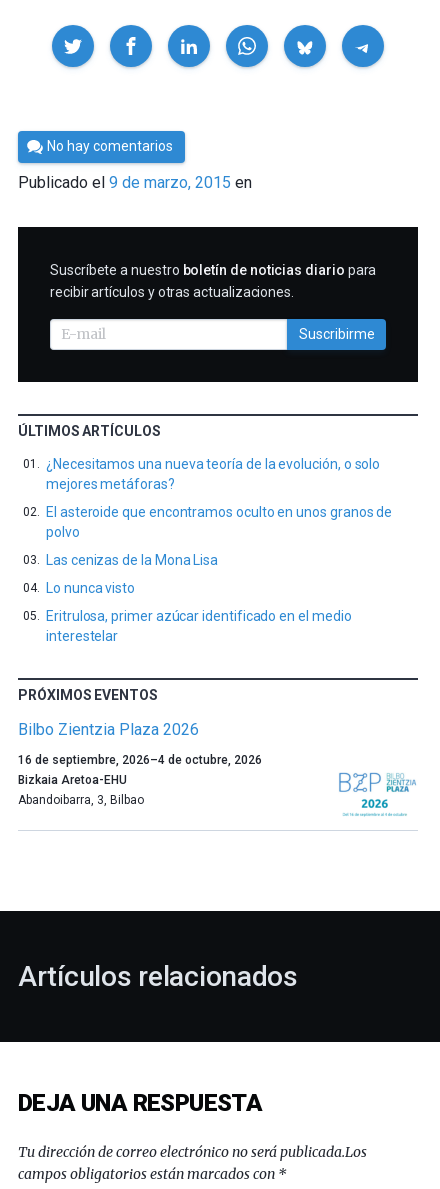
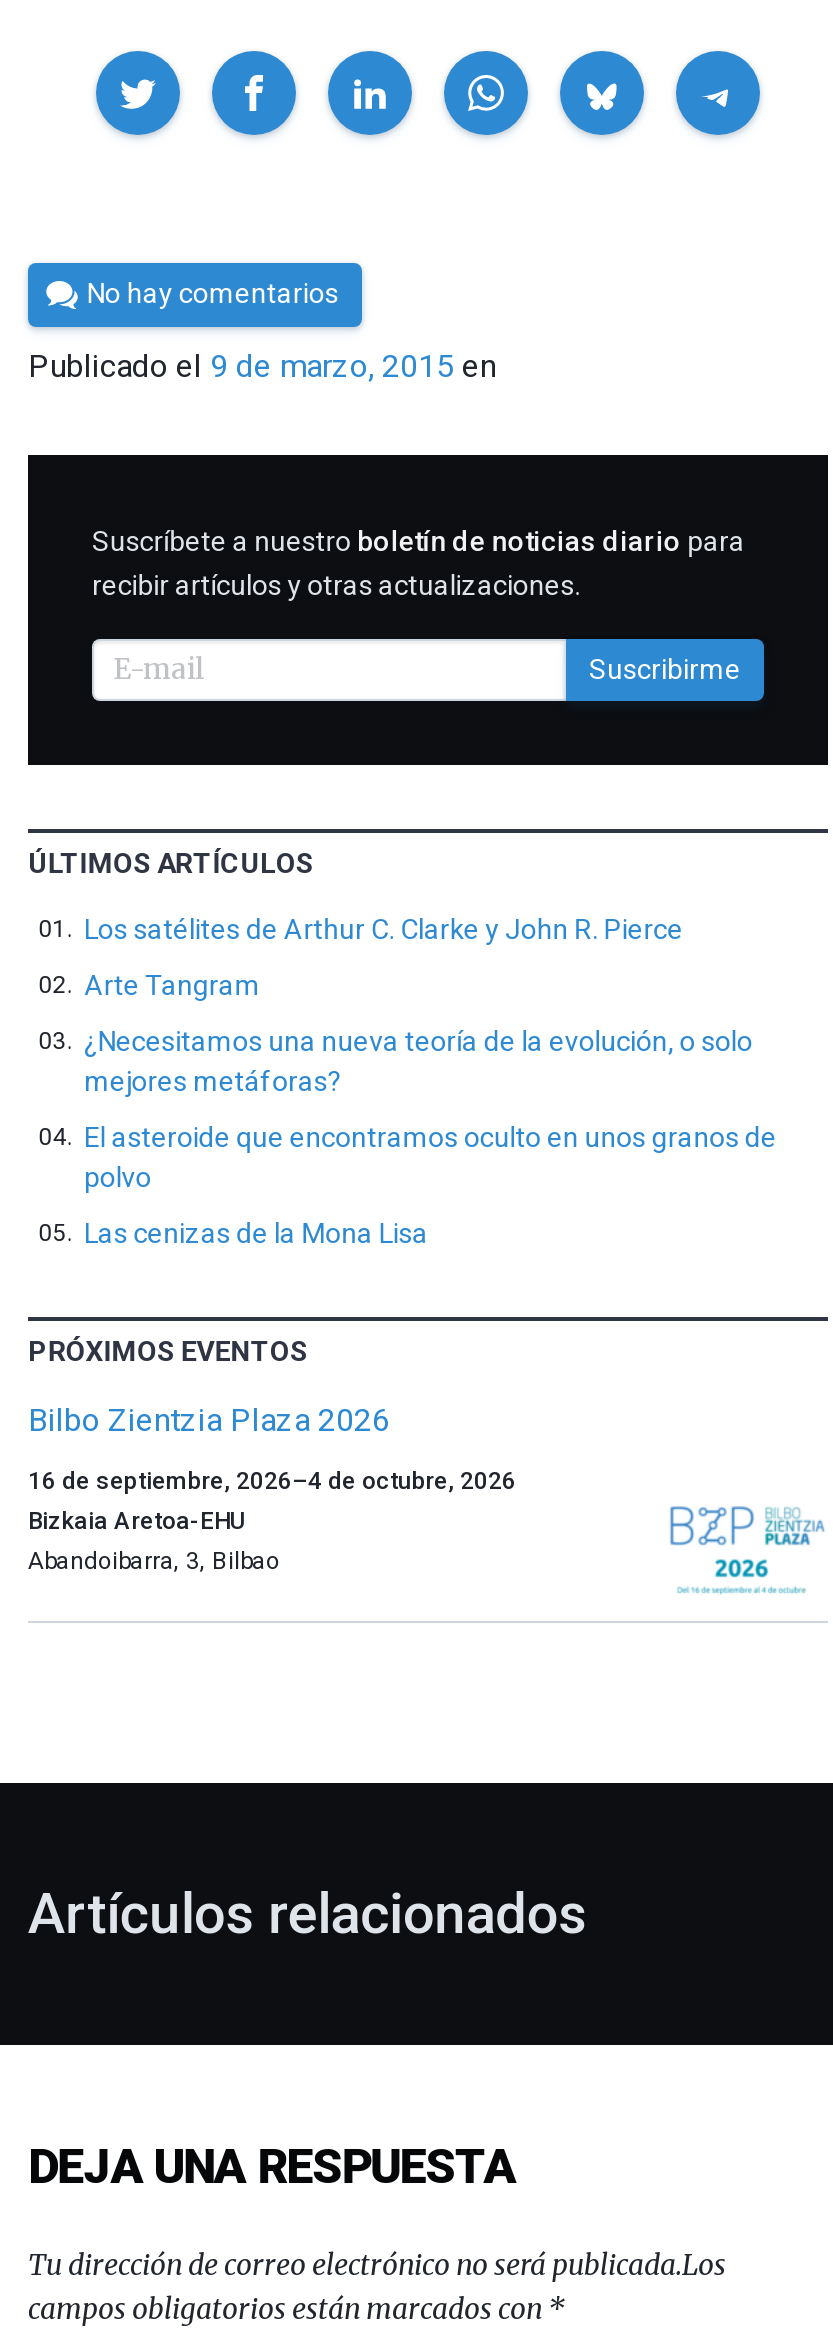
none -> [84,913,683,1001] Los satélites de Arthur C. Clarke y John R. Pierce | Arte Tangram
moved [46,456,392,568] -> [84,1025,777,1249]: ¿Necesitamos una nueva teoría de la evolución, o solo | mejores metáforas? | El asteroide que encontramos oculto en unos granos de | polvo | Las cenizas de la Mona Lisa
[46,580,351,644] Lo nunca visto | Eritrulosa, primer azúcar identificado en el medio | interestelar -> none

